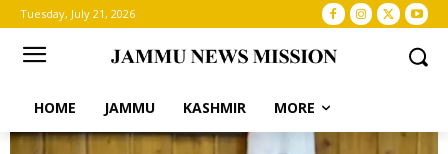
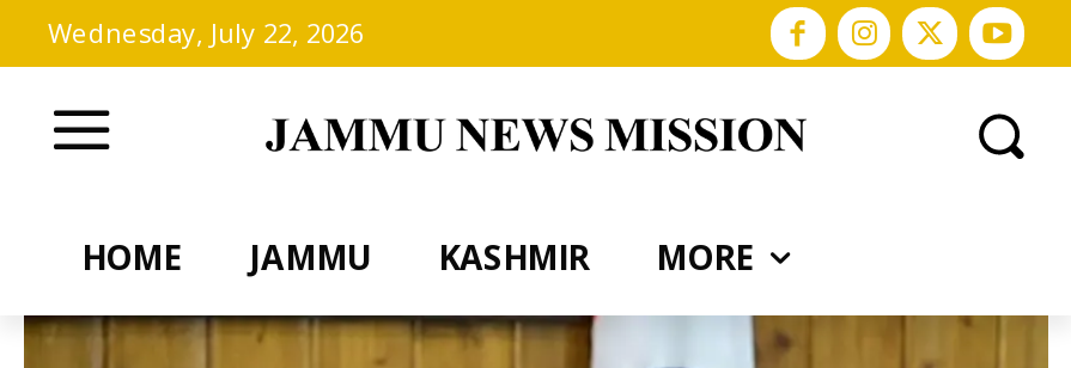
[20,6,135,21] Tuesday, July 21, 2026 -> [48,14,364,50] Wednesday, July 22, 2026

